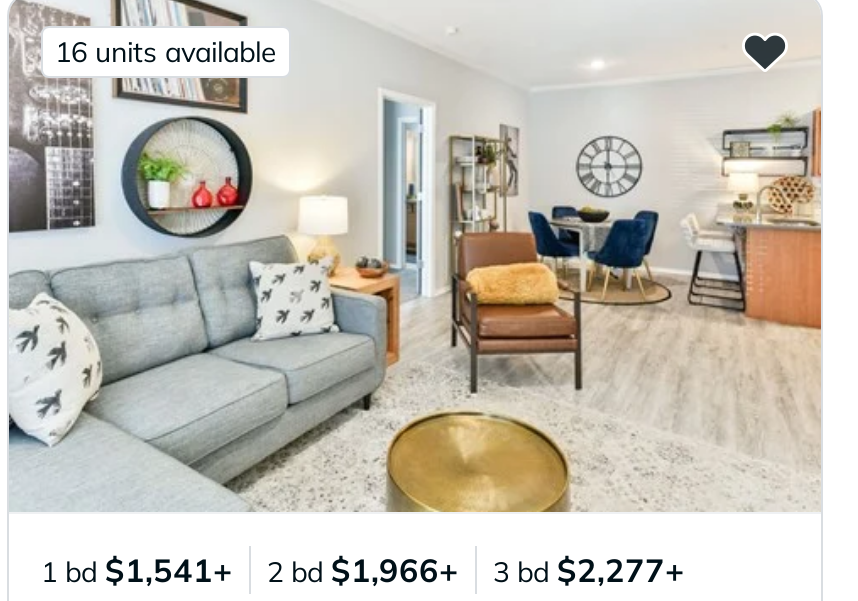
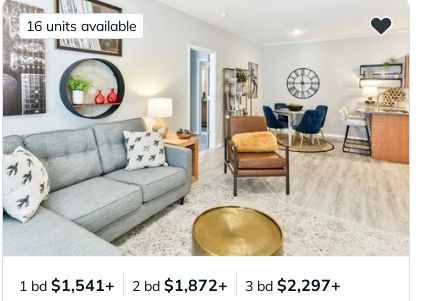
[267,550,459,590] 2 bd $1,966+ -> [132,275,228,295] 2 bd $1,872+
[493,550,685,590] 3 bd $2,277+ -> [245,275,341,295] 3 bd $2,297+

